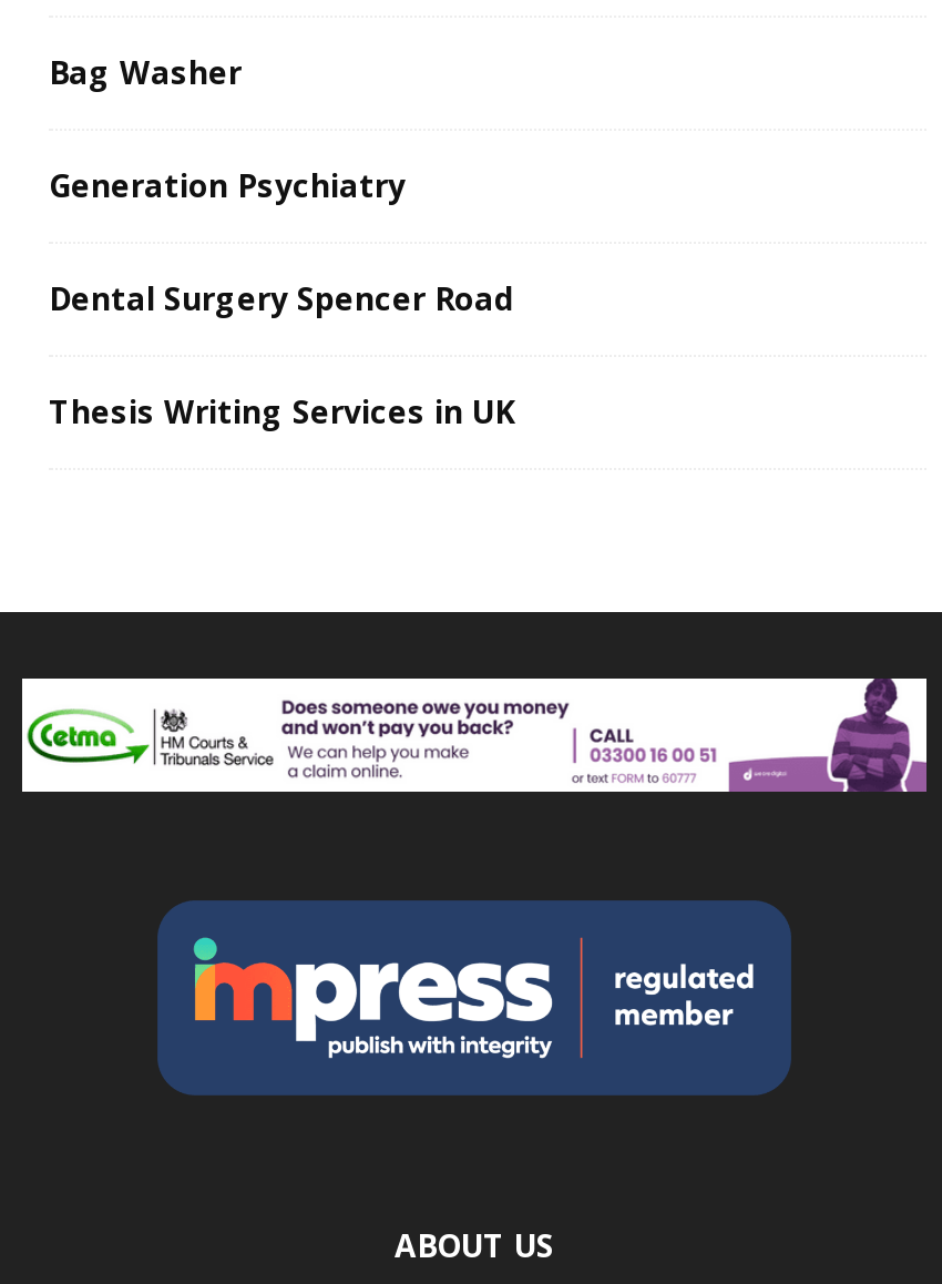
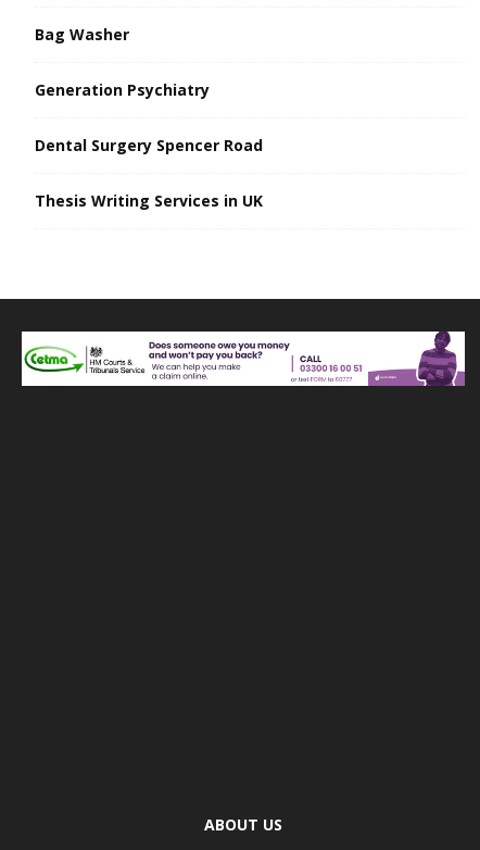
[157,898,791,1096] [image] -> none

